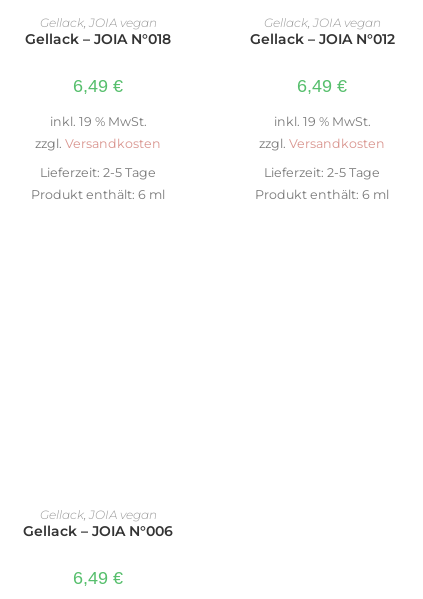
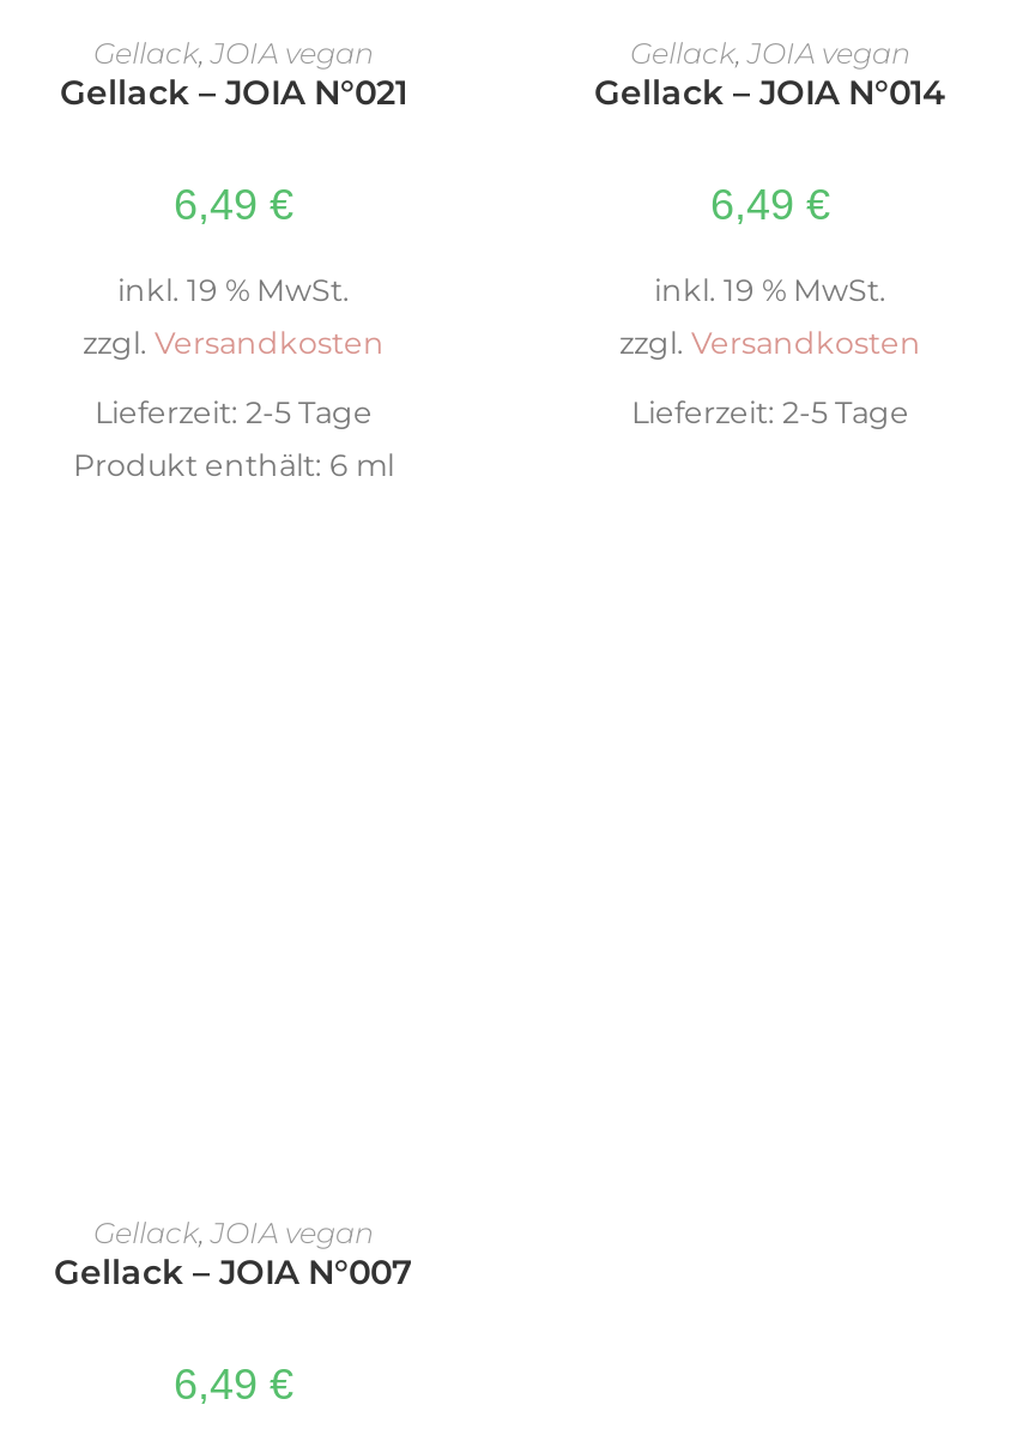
[25,30,171,48] Gellack – JOIA N°018 -> [60,70,407,114] Gellack – JOIA N°021
[249,30,394,48] Gellack – JOIA N°012 -> [594,70,946,114] Gellack – JOIA N°014
[255,187,389,202] Produkt enthält: 6 ml -> none
[23,522,173,540] Gellack – JOIA N°006 -> [54,1250,413,1293] Gellack – JOIA N°007

